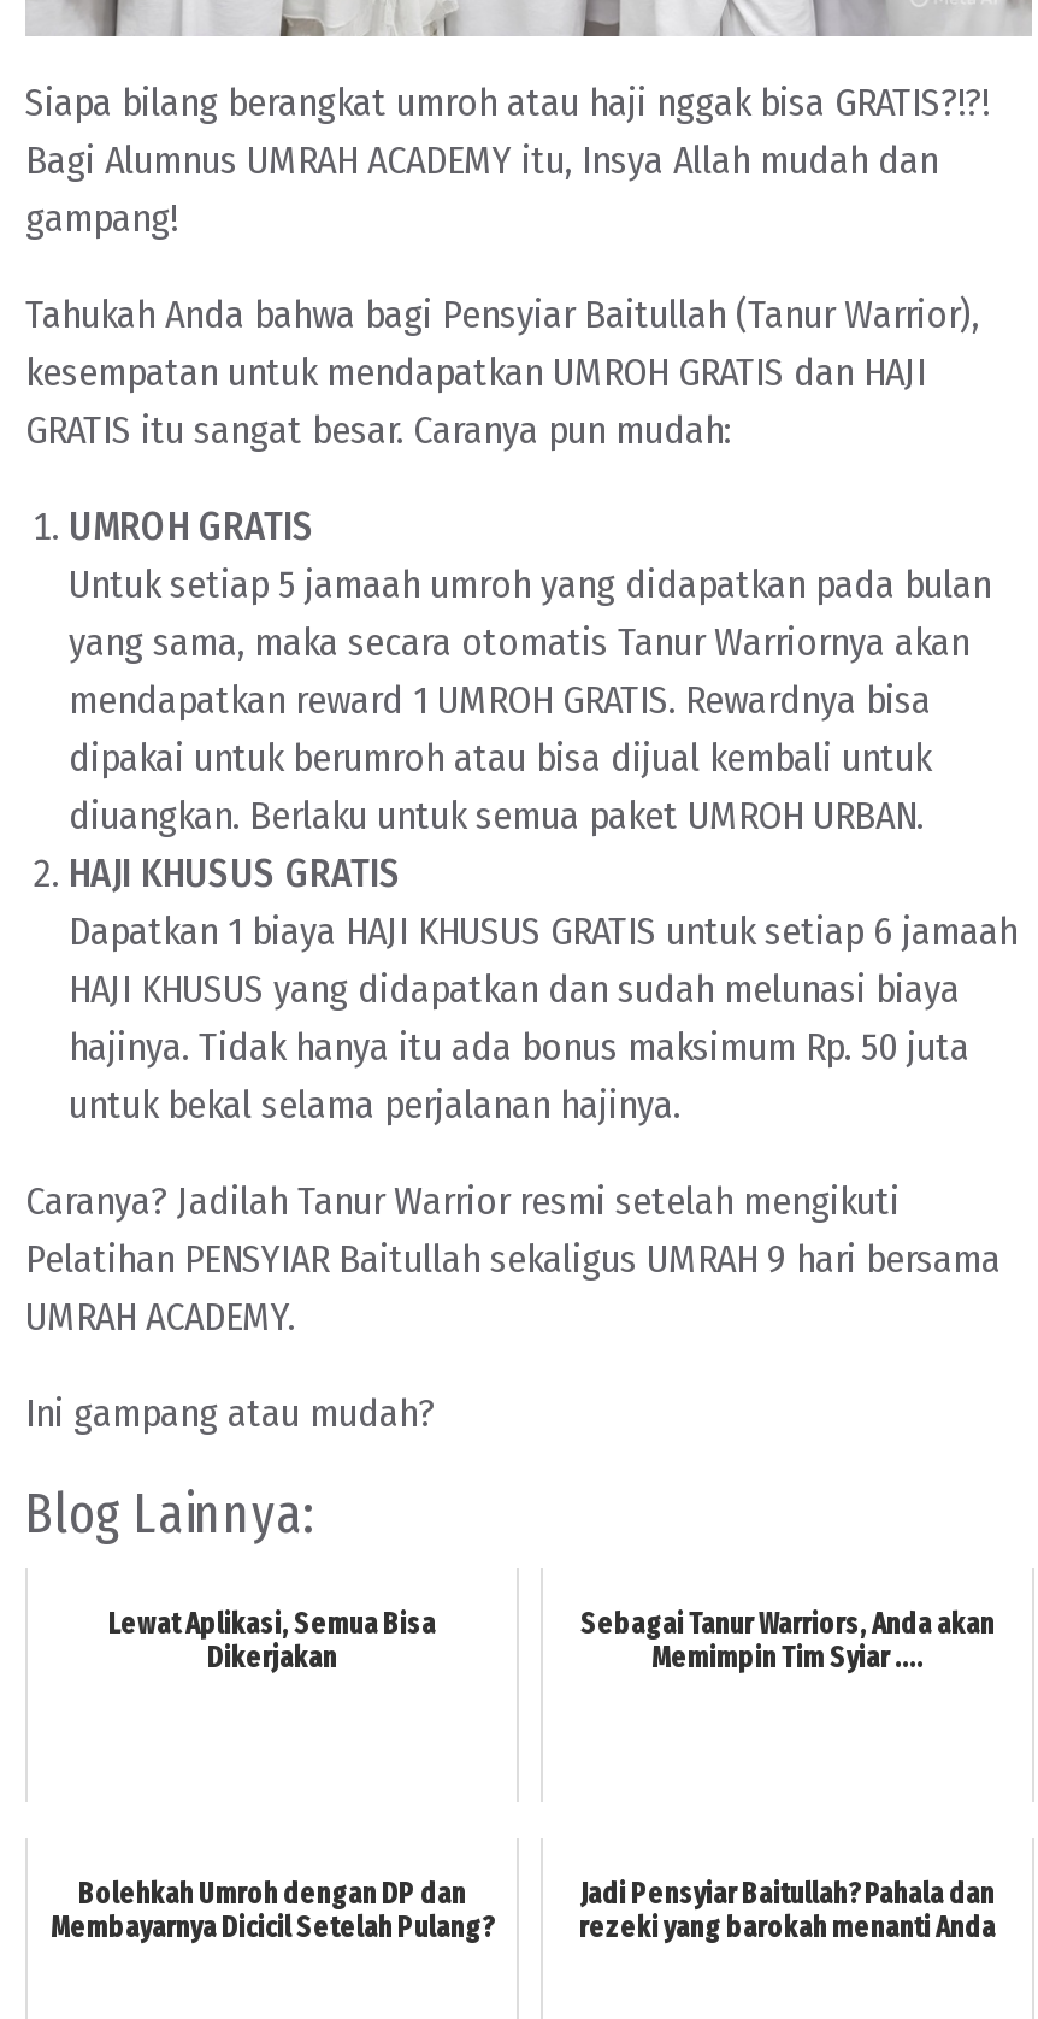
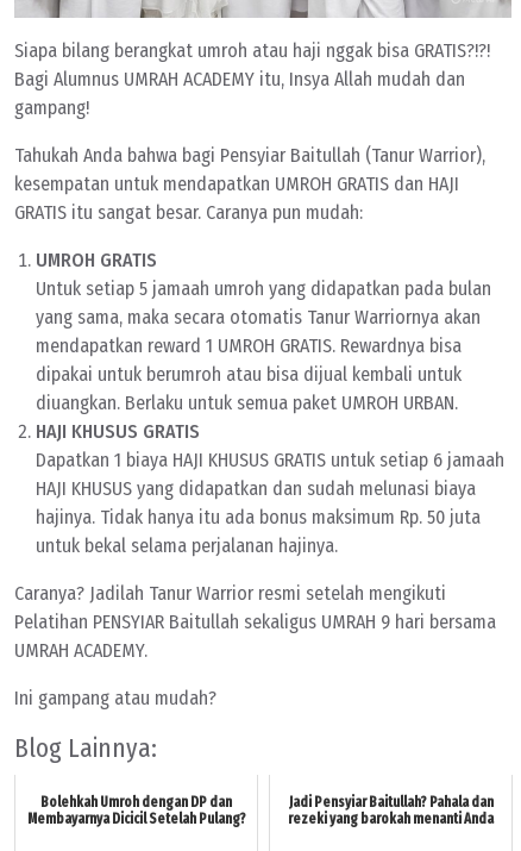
[108,1607,436,1675] Lewat Aplikasi, Semua Bisa | Dikerjakan -> none
[580,1607,995,1675] Sebagai Tanur Warriors, Anda akan | Memimpin Tim Syiar .... -> none

